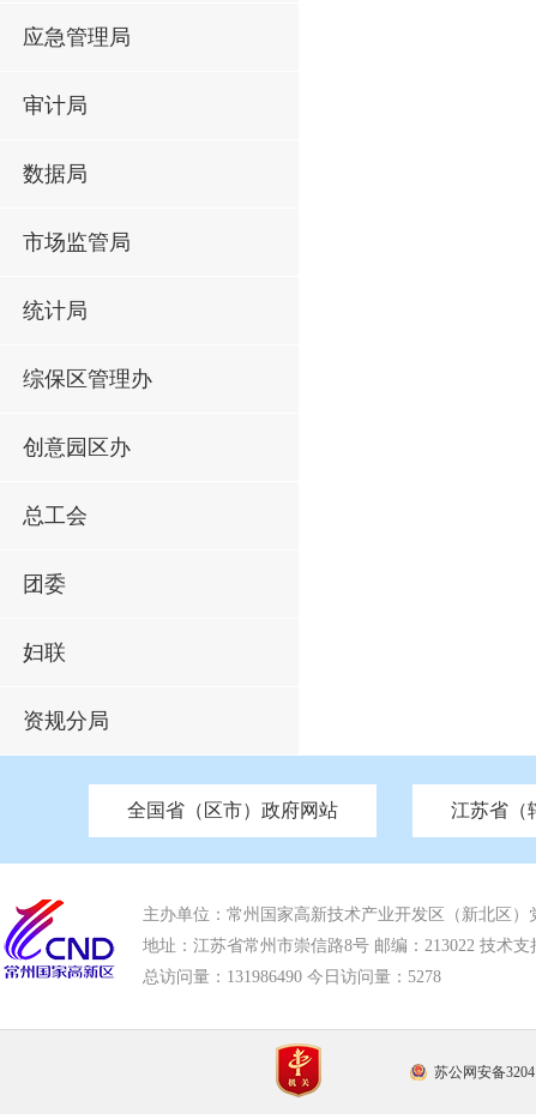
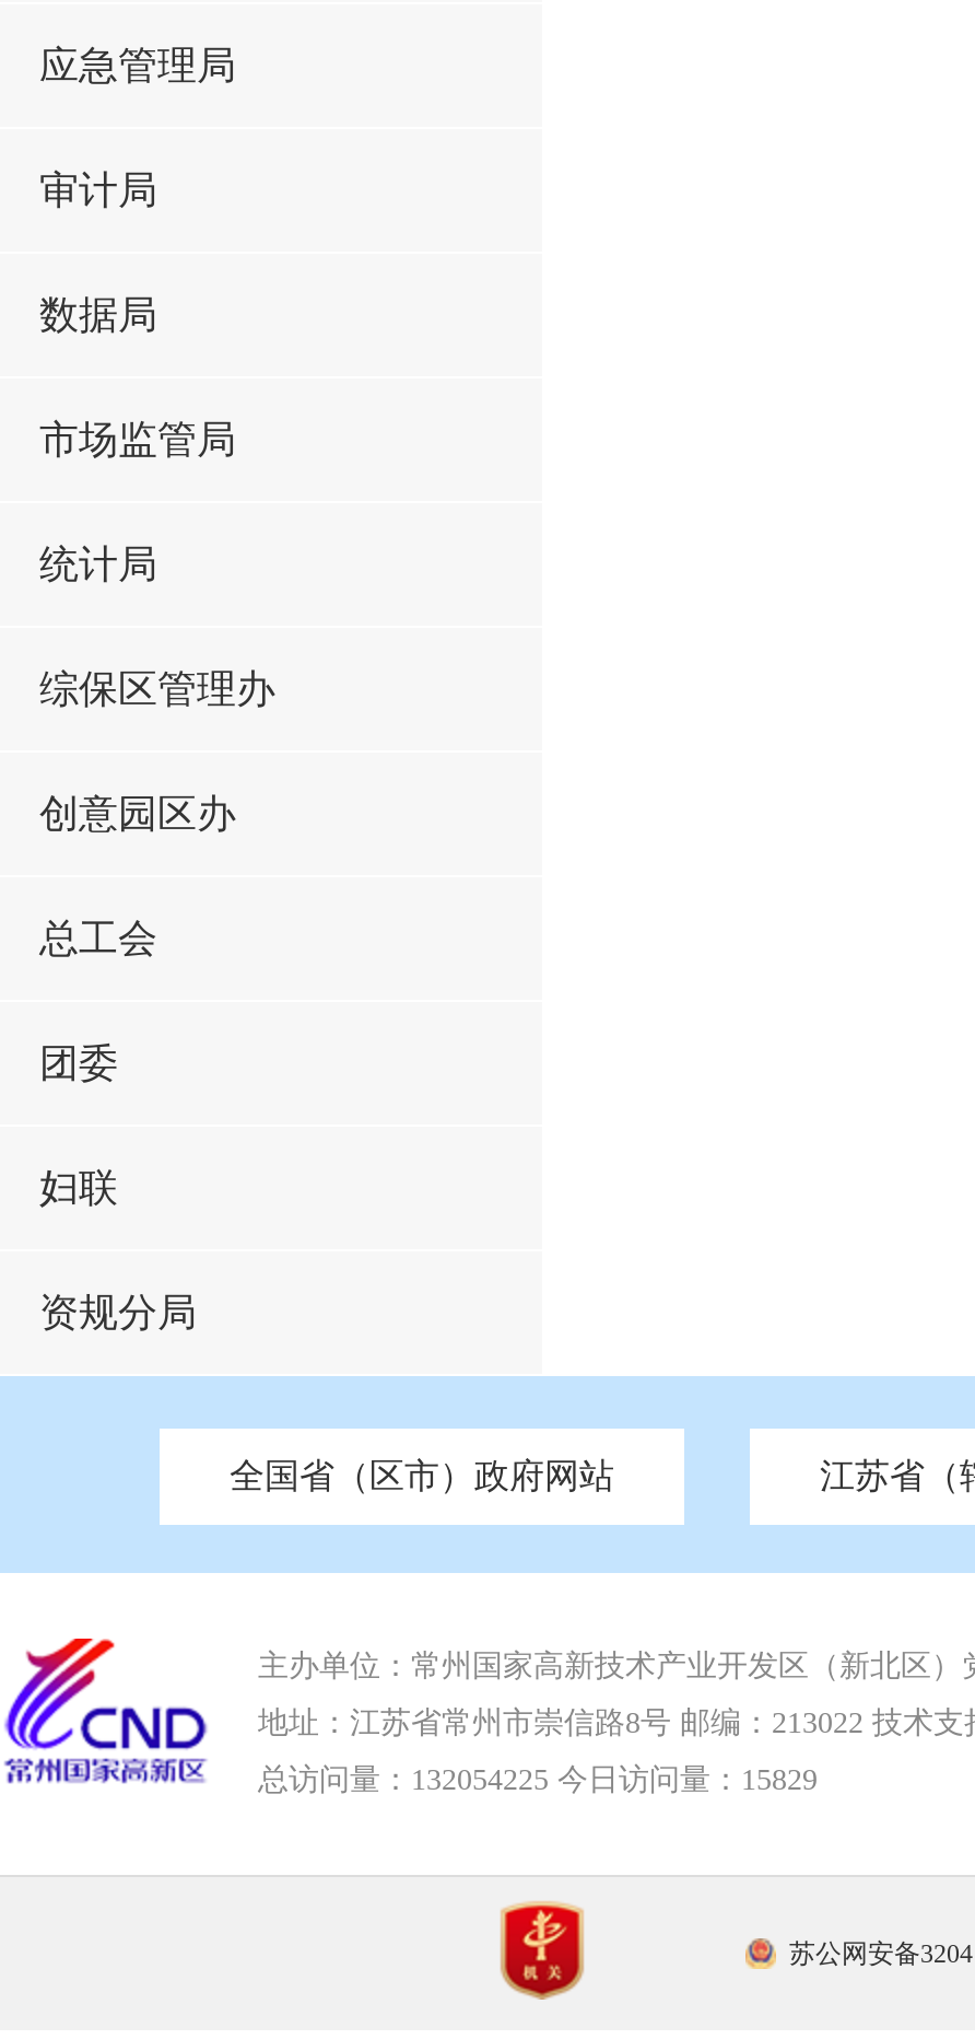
[143,968,441,986] 总访问量：131986490 今日访问量：5278 -> [258,1763,818,1796] 总访问量：132054225 今日访问量：15829

